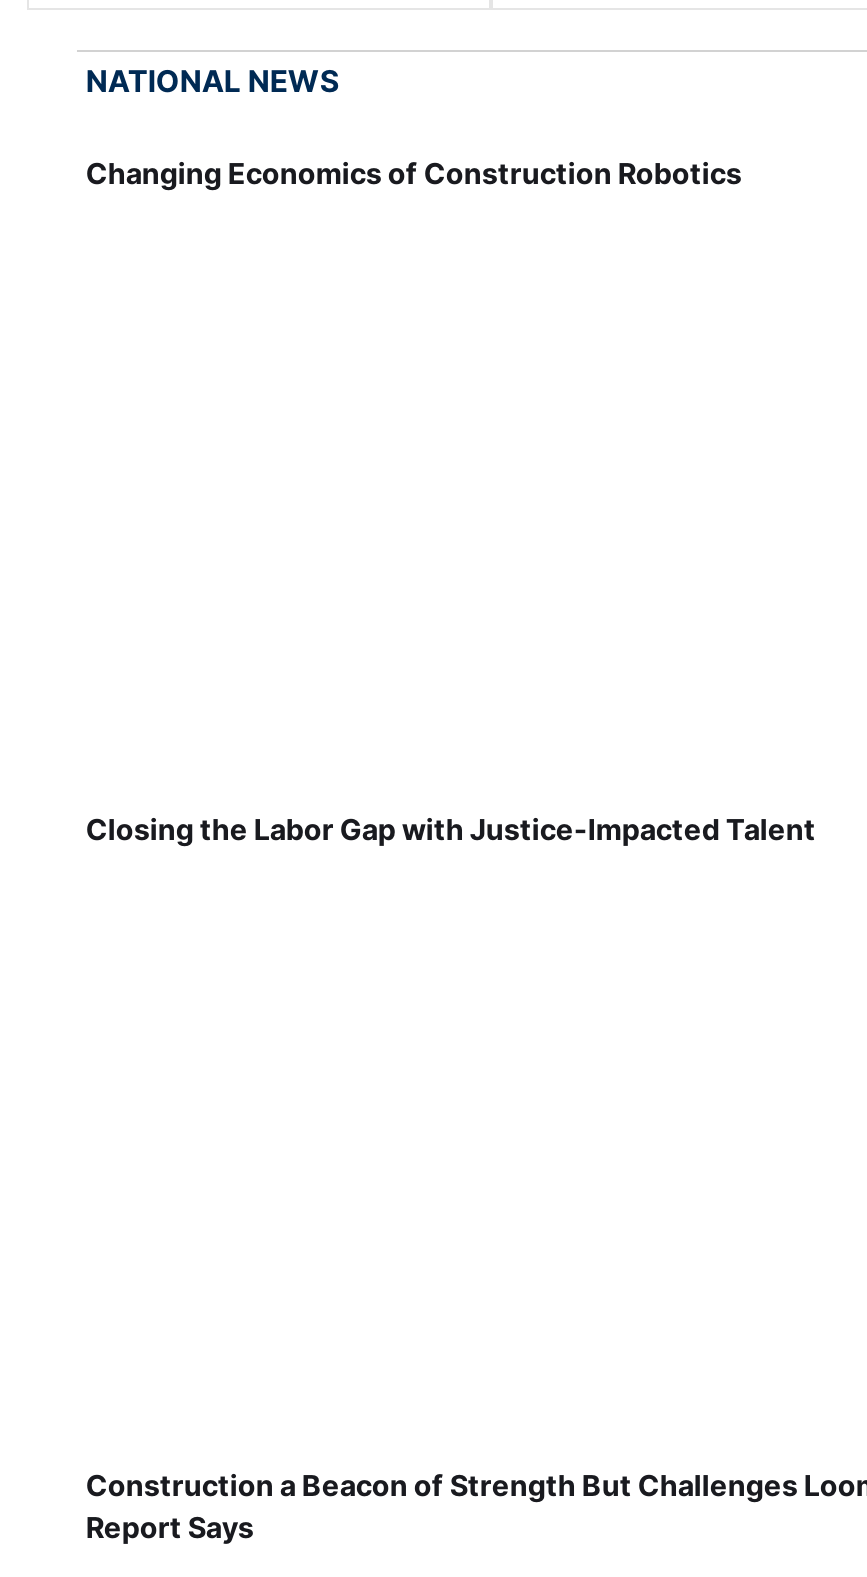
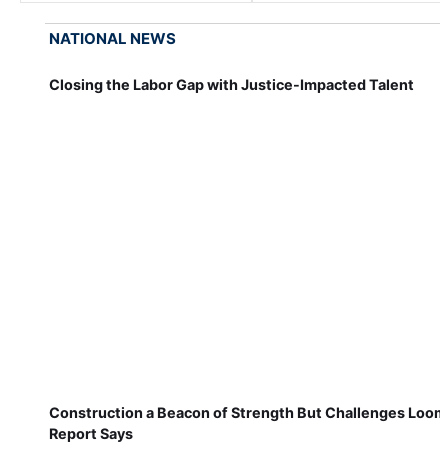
[86,155,742,189] Changing Economics of Construction Robotics -> none

